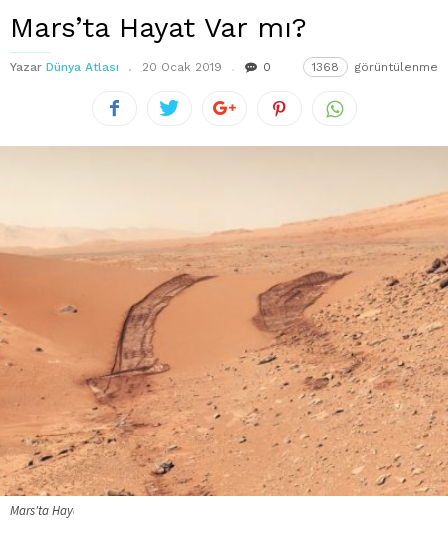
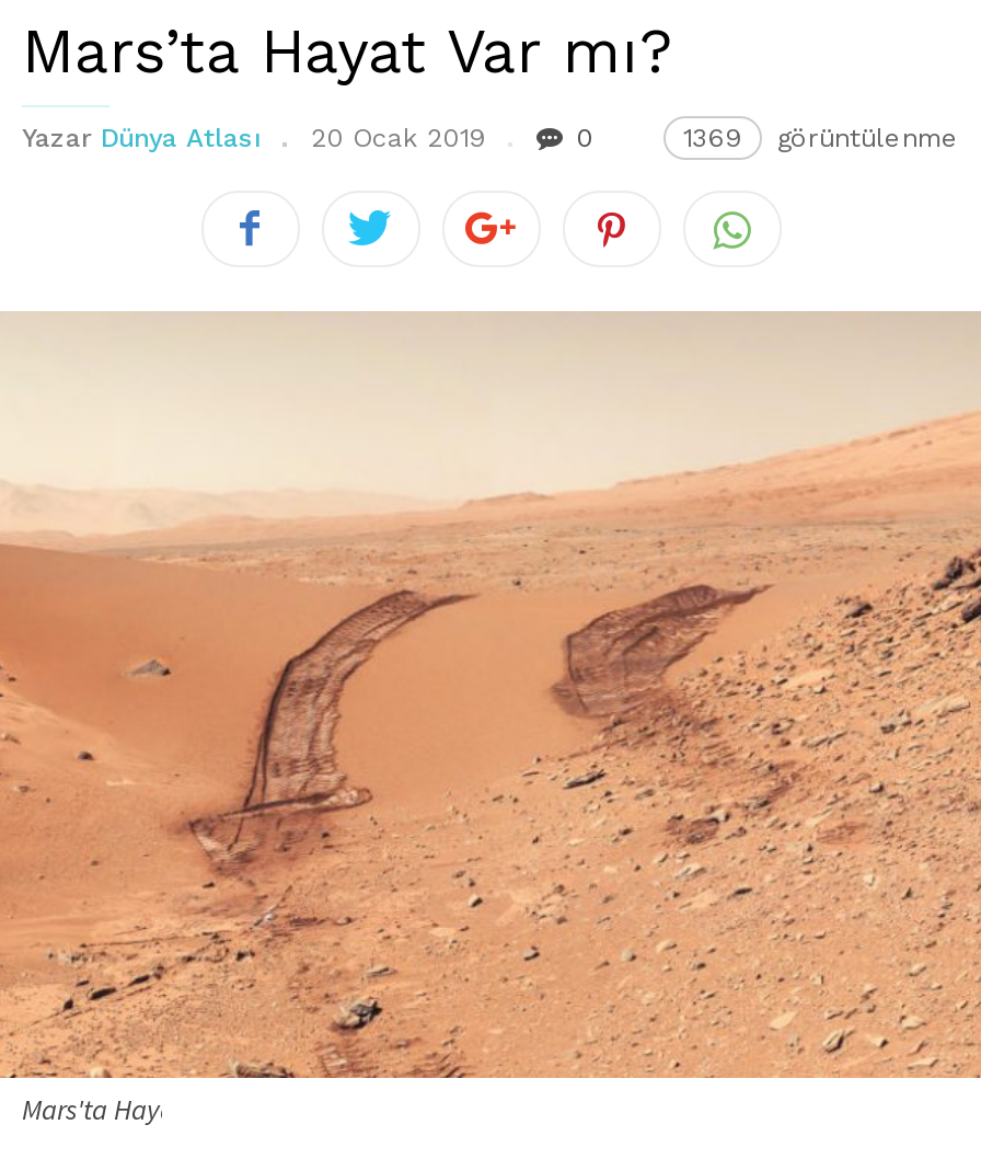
[312,60,438,74] 1368 görüntülenme -> [683,123,959,153] 1369 görüntülenme

